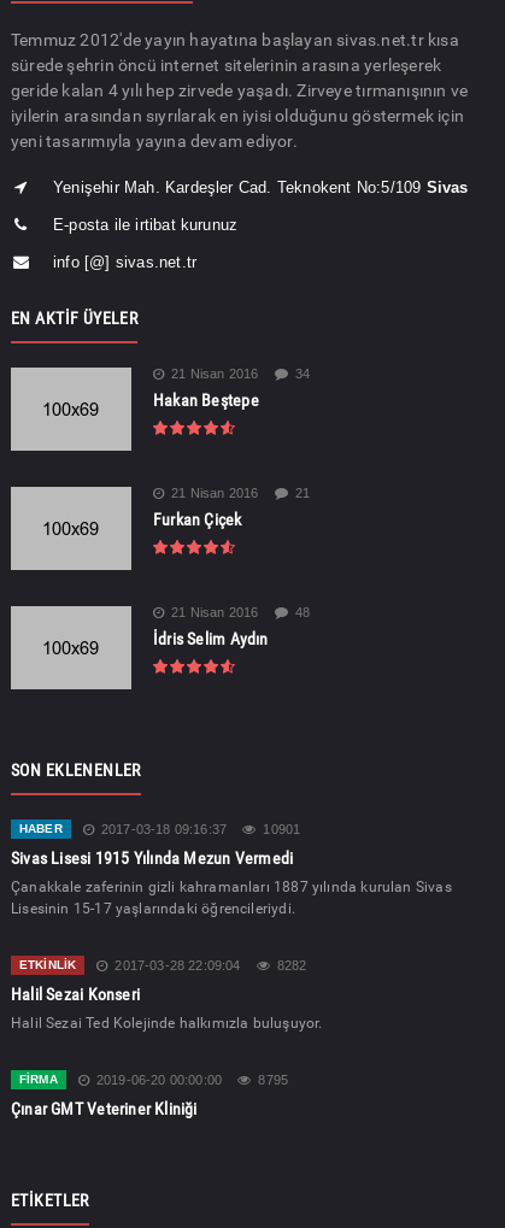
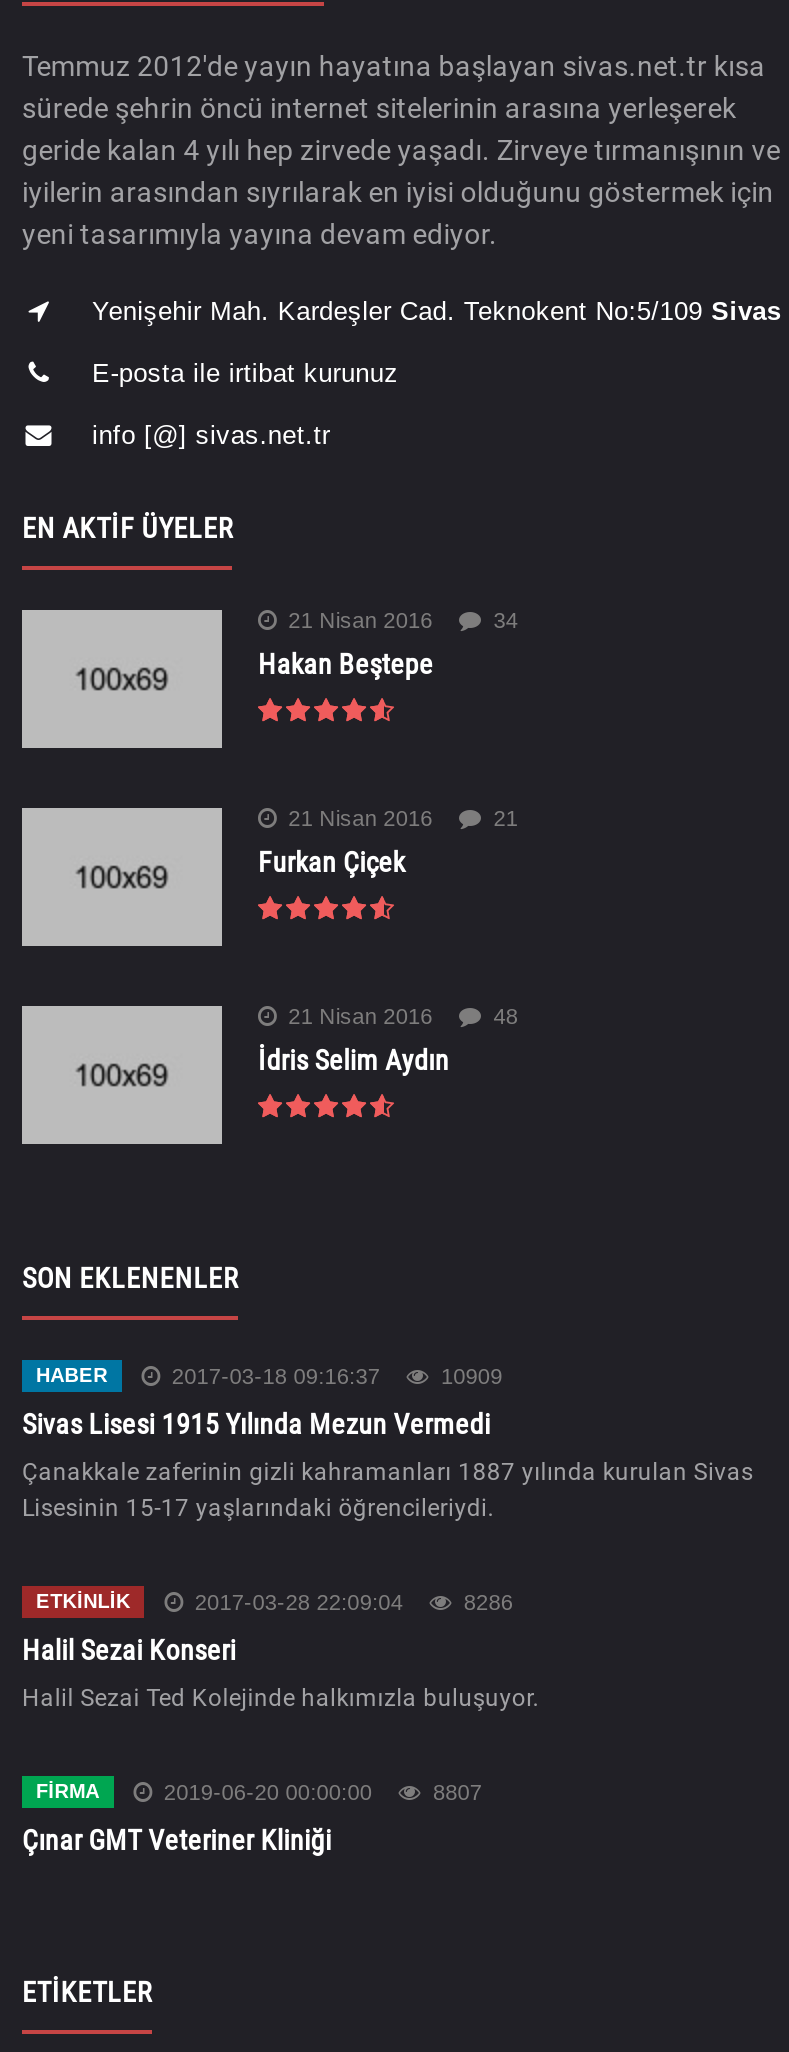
[263,822,300,836] 10901 -> [441,1364,503,1388] 10909
[277,958,307,973] 8282 -> [464,1590,513,1614] 8286
[258,1073,288,1087] 8795 -> [433,1780,482,1804] 8807

